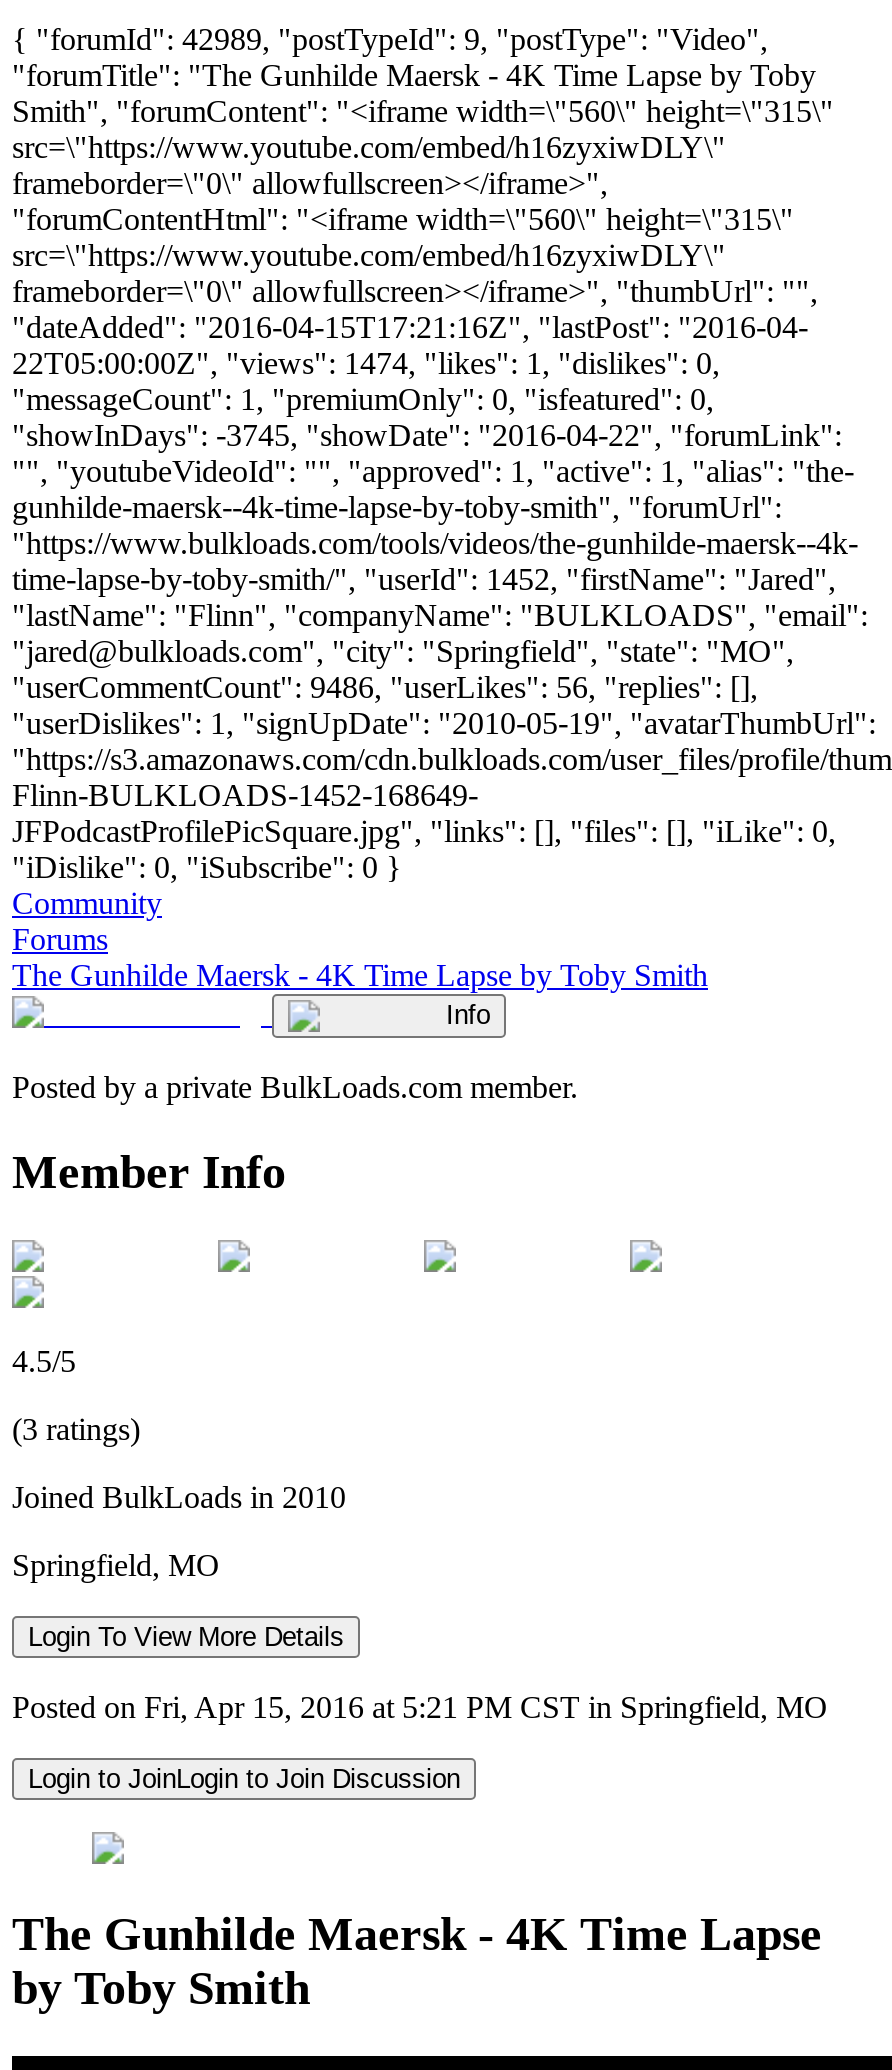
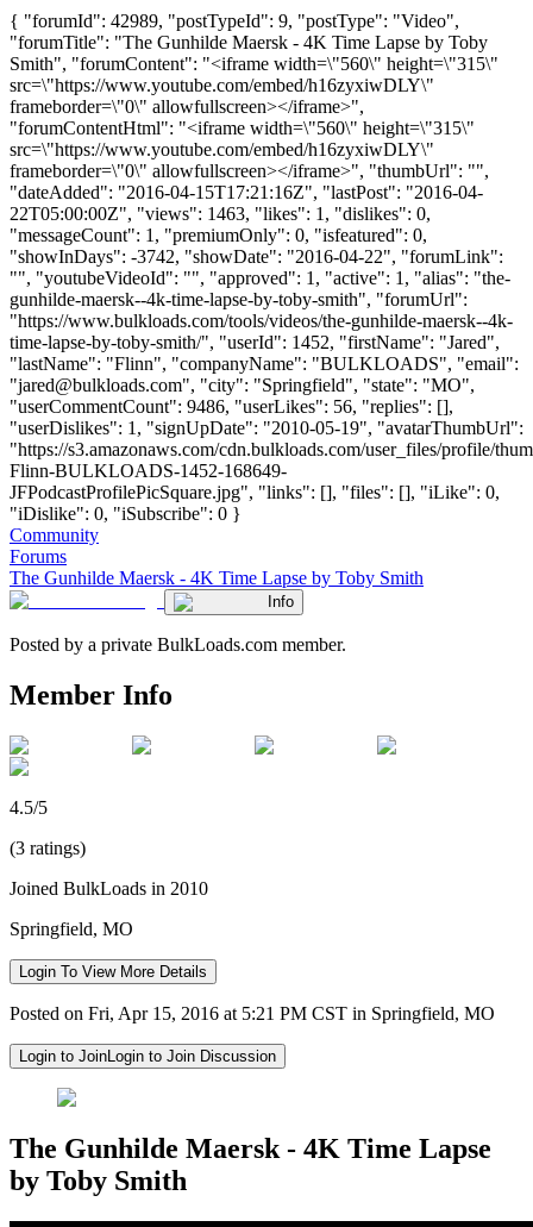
[12,346,720,380] 22T05:00:00Z", "views": 1474, "likes": 1, "dislikes": 0, -> [10,203,431,224] 22T05:00:00Z", "views": 1463, "likes": 1, "dislikes": 0,
[12,418,842,452] "showInDays": -3745, "showDate": "2016-04-22", "forumLink": -> [10,246,503,266] "showInDays": -3742, "showDate": "2016-04-22", "forumLink":

